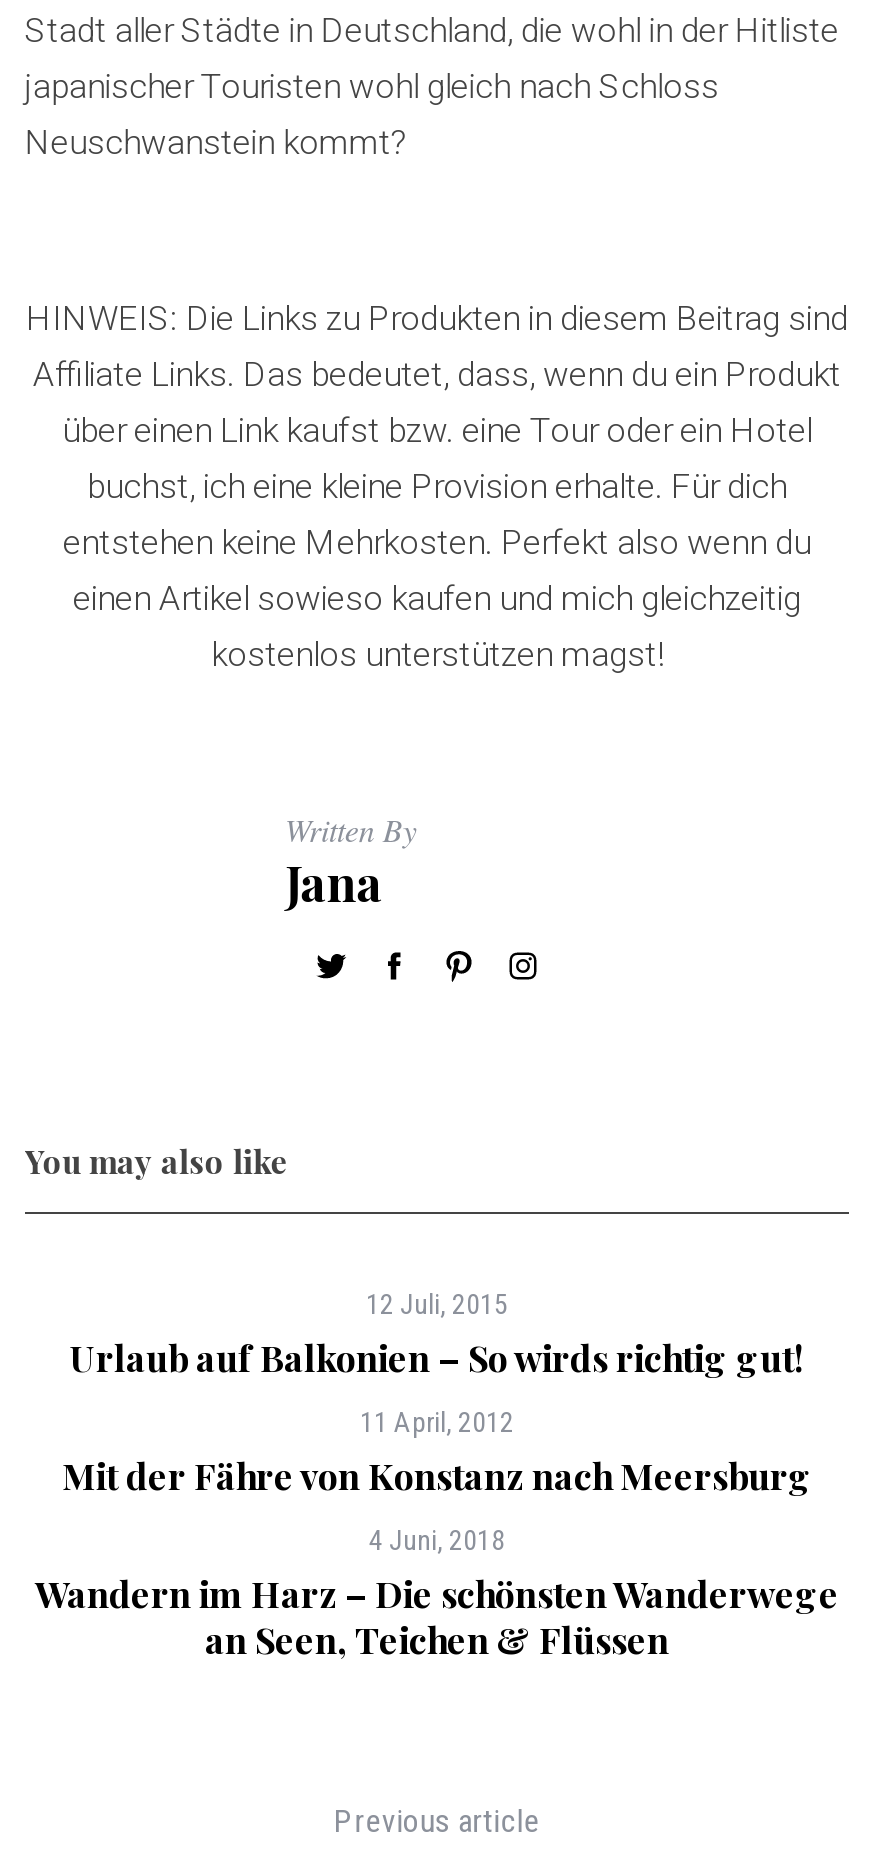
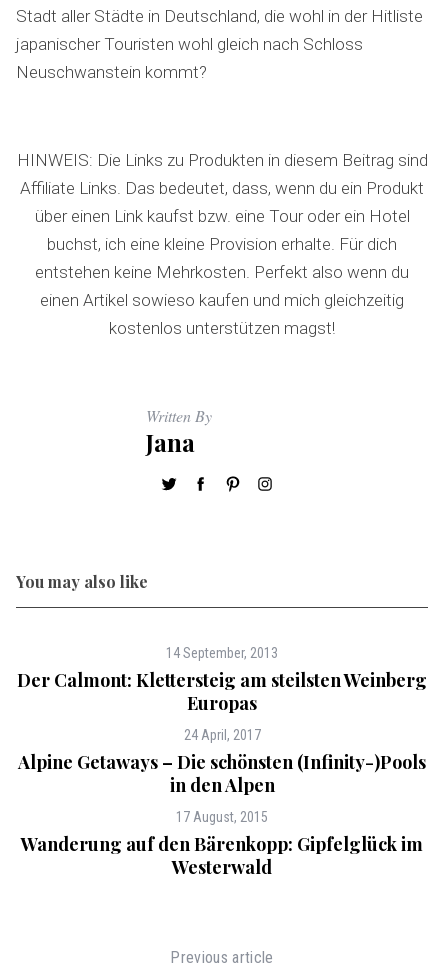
[70,1288,804,1382] 12 Juli, 2015 | Urlaub auf Balkonien – So wirds richtig gut! -> [17,645,427,715] 14 September, 2013 | Der Calmont: Klettersteig am steilsten Weinberg | Europas
[62,1406,812,1500] 11 April, 2012 | Mit der Fähre von Konstanz nach Meersburg -> [18,727,426,797] 24 April, 2017 | Alpine Getaways – Die schönsten (Infinity-)Pools | in den Alpen
[35,1524,839,1664] 4 Juni, 2018 | Wandern im Harz – Die schönsten Wanderwege | an Seen, Teichen & Flüssen -> [21,809,423,879] 17 August, 2015 | Wanderung auf den Bärenkopp: Gipfelglück im | Westerwald

